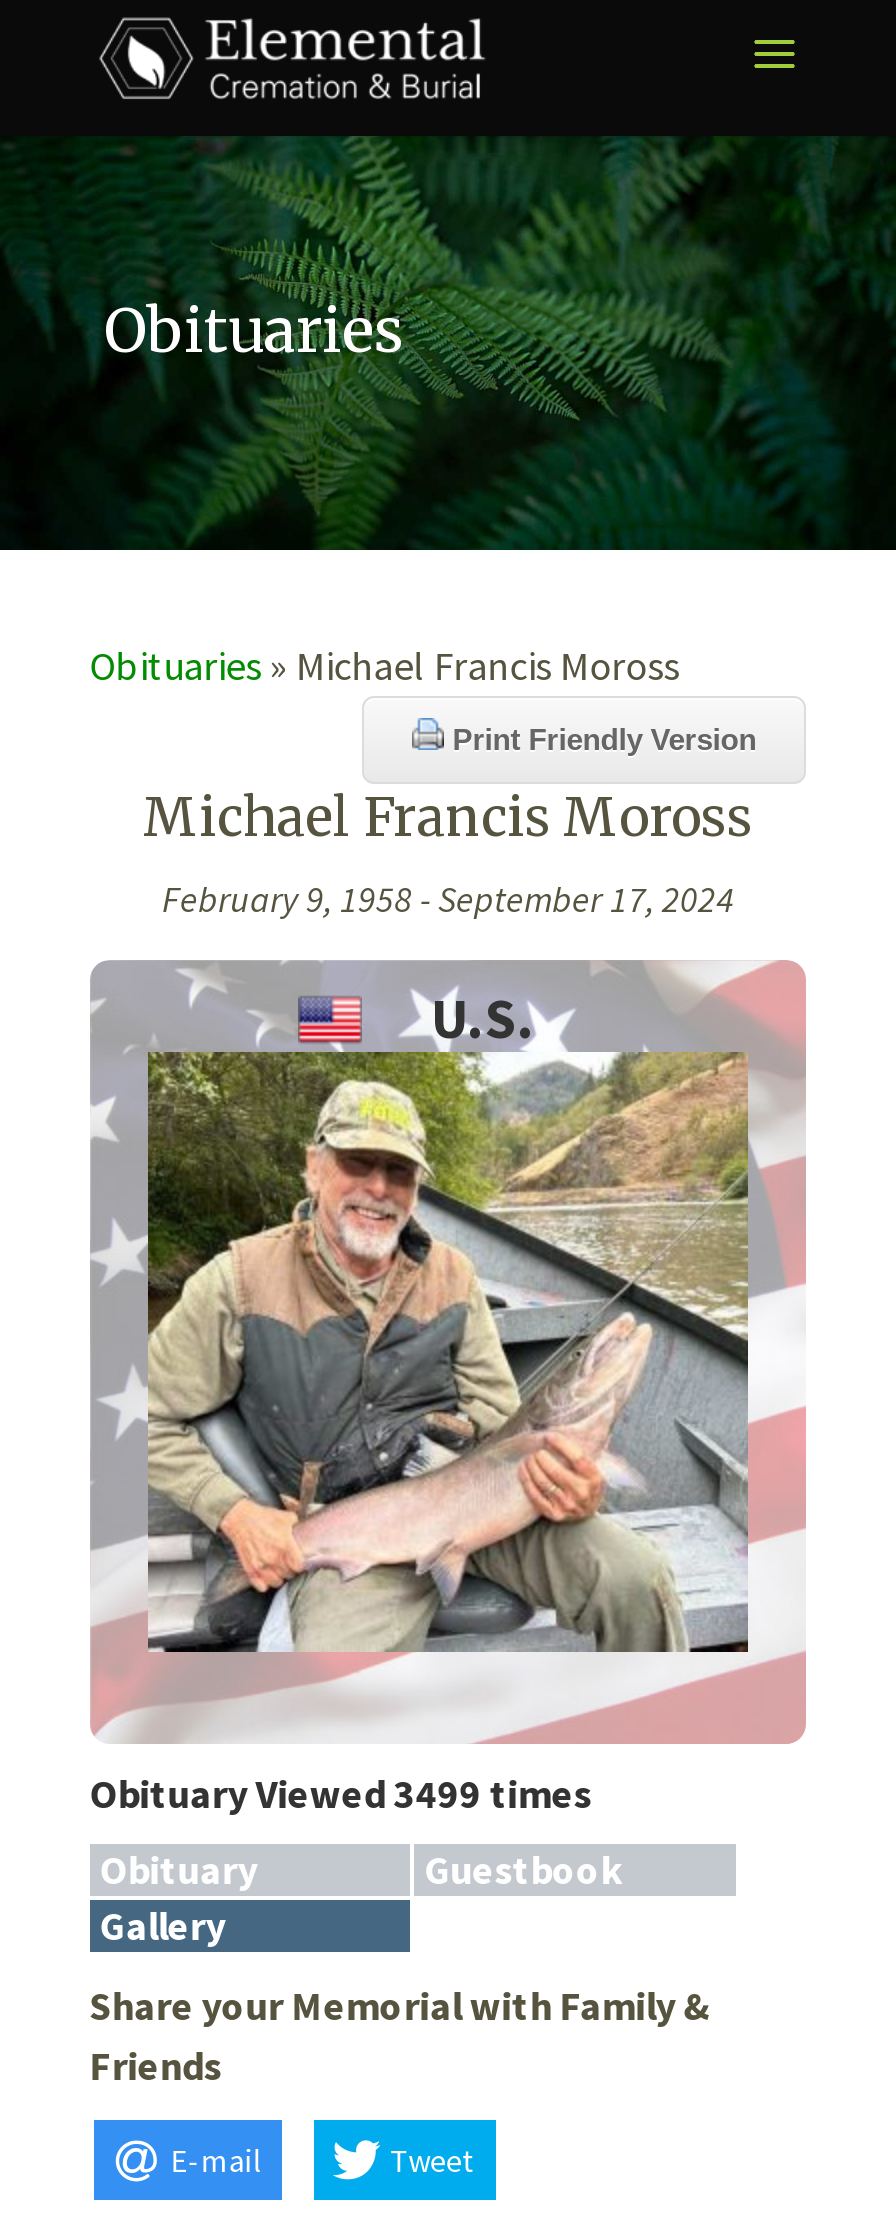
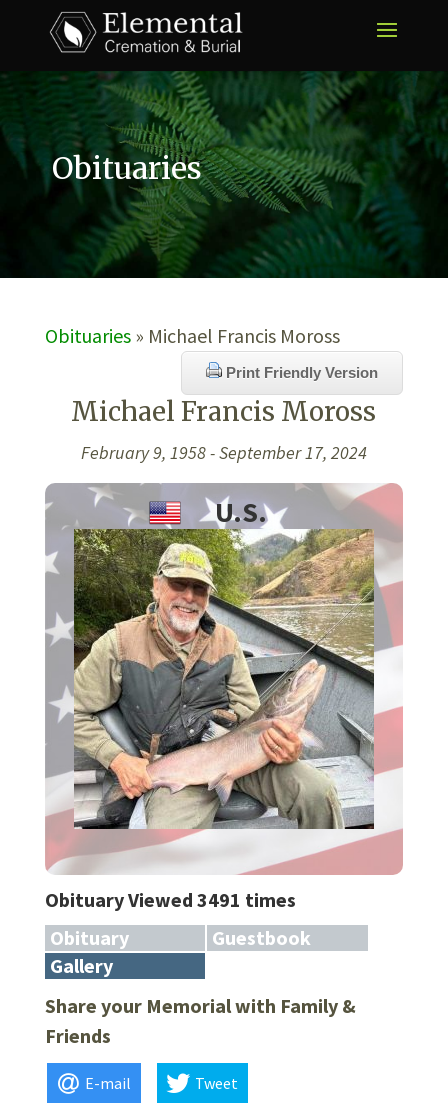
[90,1768,592,1818] Obituary Viewed 3499 times -> [45,887,296,912] Obituary Viewed 3491 times

